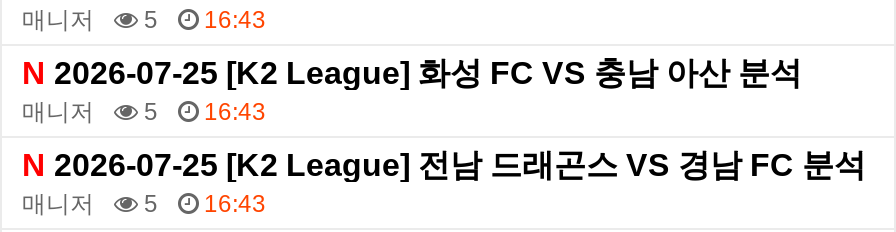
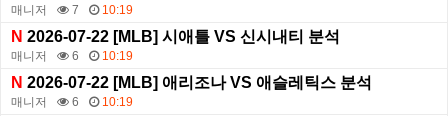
[144,6,266,34] 5 | 16:43 -> [72,3,133,17] 7 | 10:19
[22,56,802,90] N 2026-07-25 [K2 League] 화성 FC VS 충남 아산 분석 -> [11,28,340,45] N 2026-07-22 [MLB] 시애틀 VS 신시내티 분석
[144,98,266,126] 5 | 16:43 -> [72,49,133,63] 6 | 10:19
[22,148,866,182] N 2026-07-25 [K2 League] 전남 드래곤스 VS 경남 FC 분석 -> [11,74,372,91] N 2026-07-22 [MLB] 애리조나 VS 애슬레틱스 분석
[144,190,266,218] 5 | 16:43 -> [72,95,133,109] 6 | 10:19

